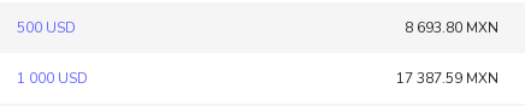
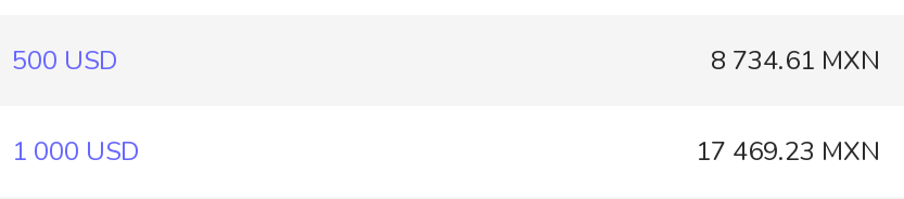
[405,18,499,37] 8 693.80 MXN -> [711,43,880,78] 8 734.61 MXN
[396,69,499,88] 17 387.59 MXN -> [696,134,880,169] 17 469.23 MXN

